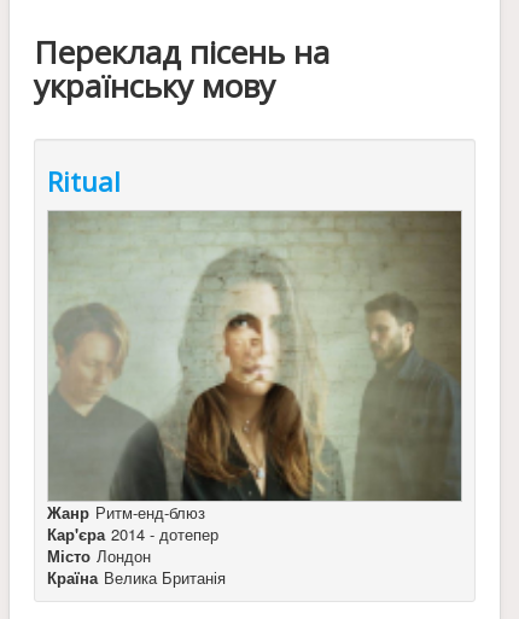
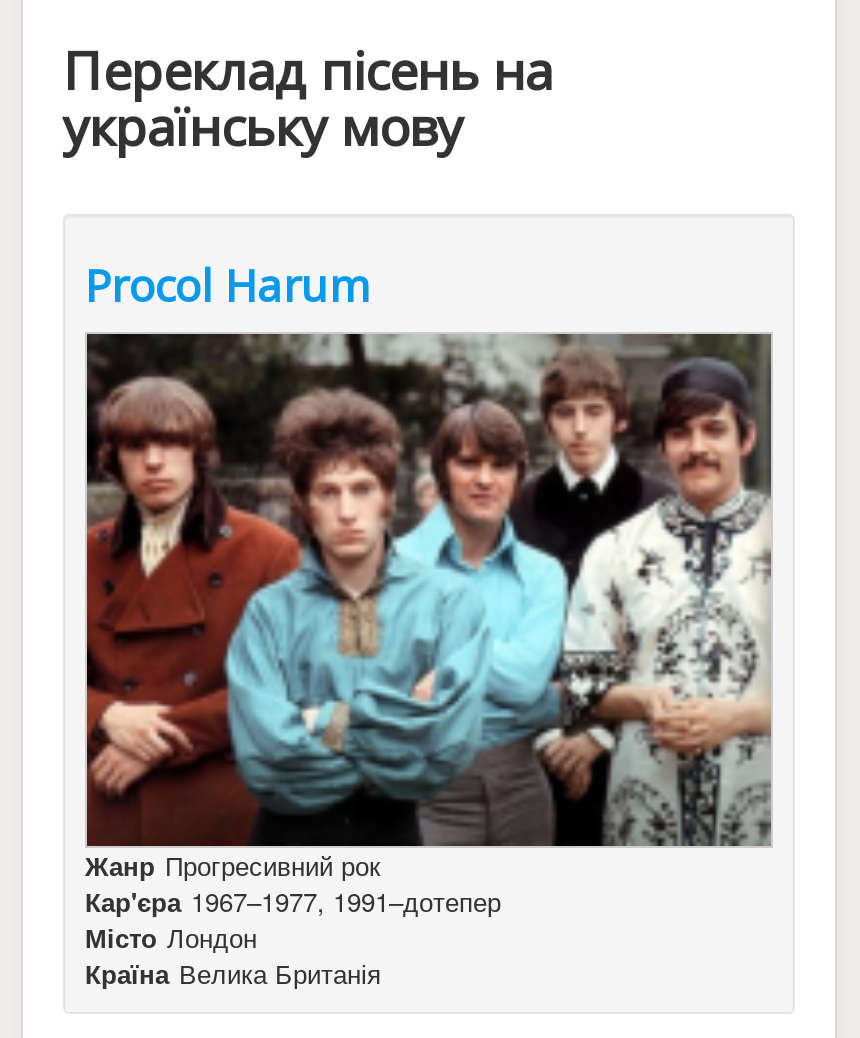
[47,163,121,199] Ritual -> [85,254,369,314] Procol Harum
[47,211,461,546] [image] | Жанр Ритм-енд-блюз | Кар'єра 2014 - дотепер -> [85,332,771,920] [image] | Жанр Прогресивний рок | Кар'єра 1967–1977, 1991–дотепер

